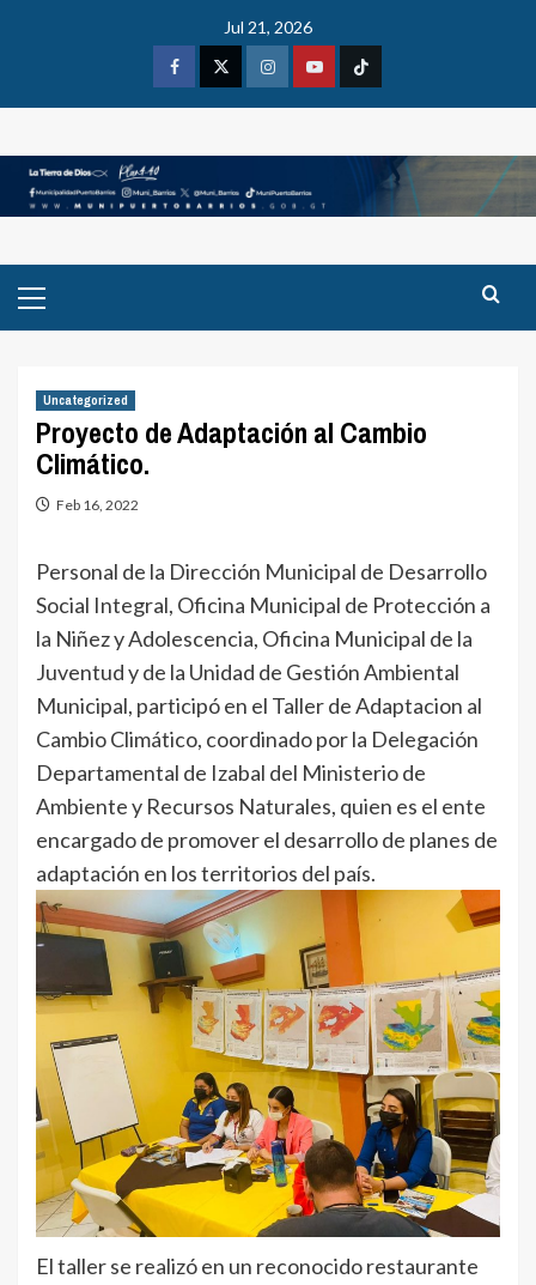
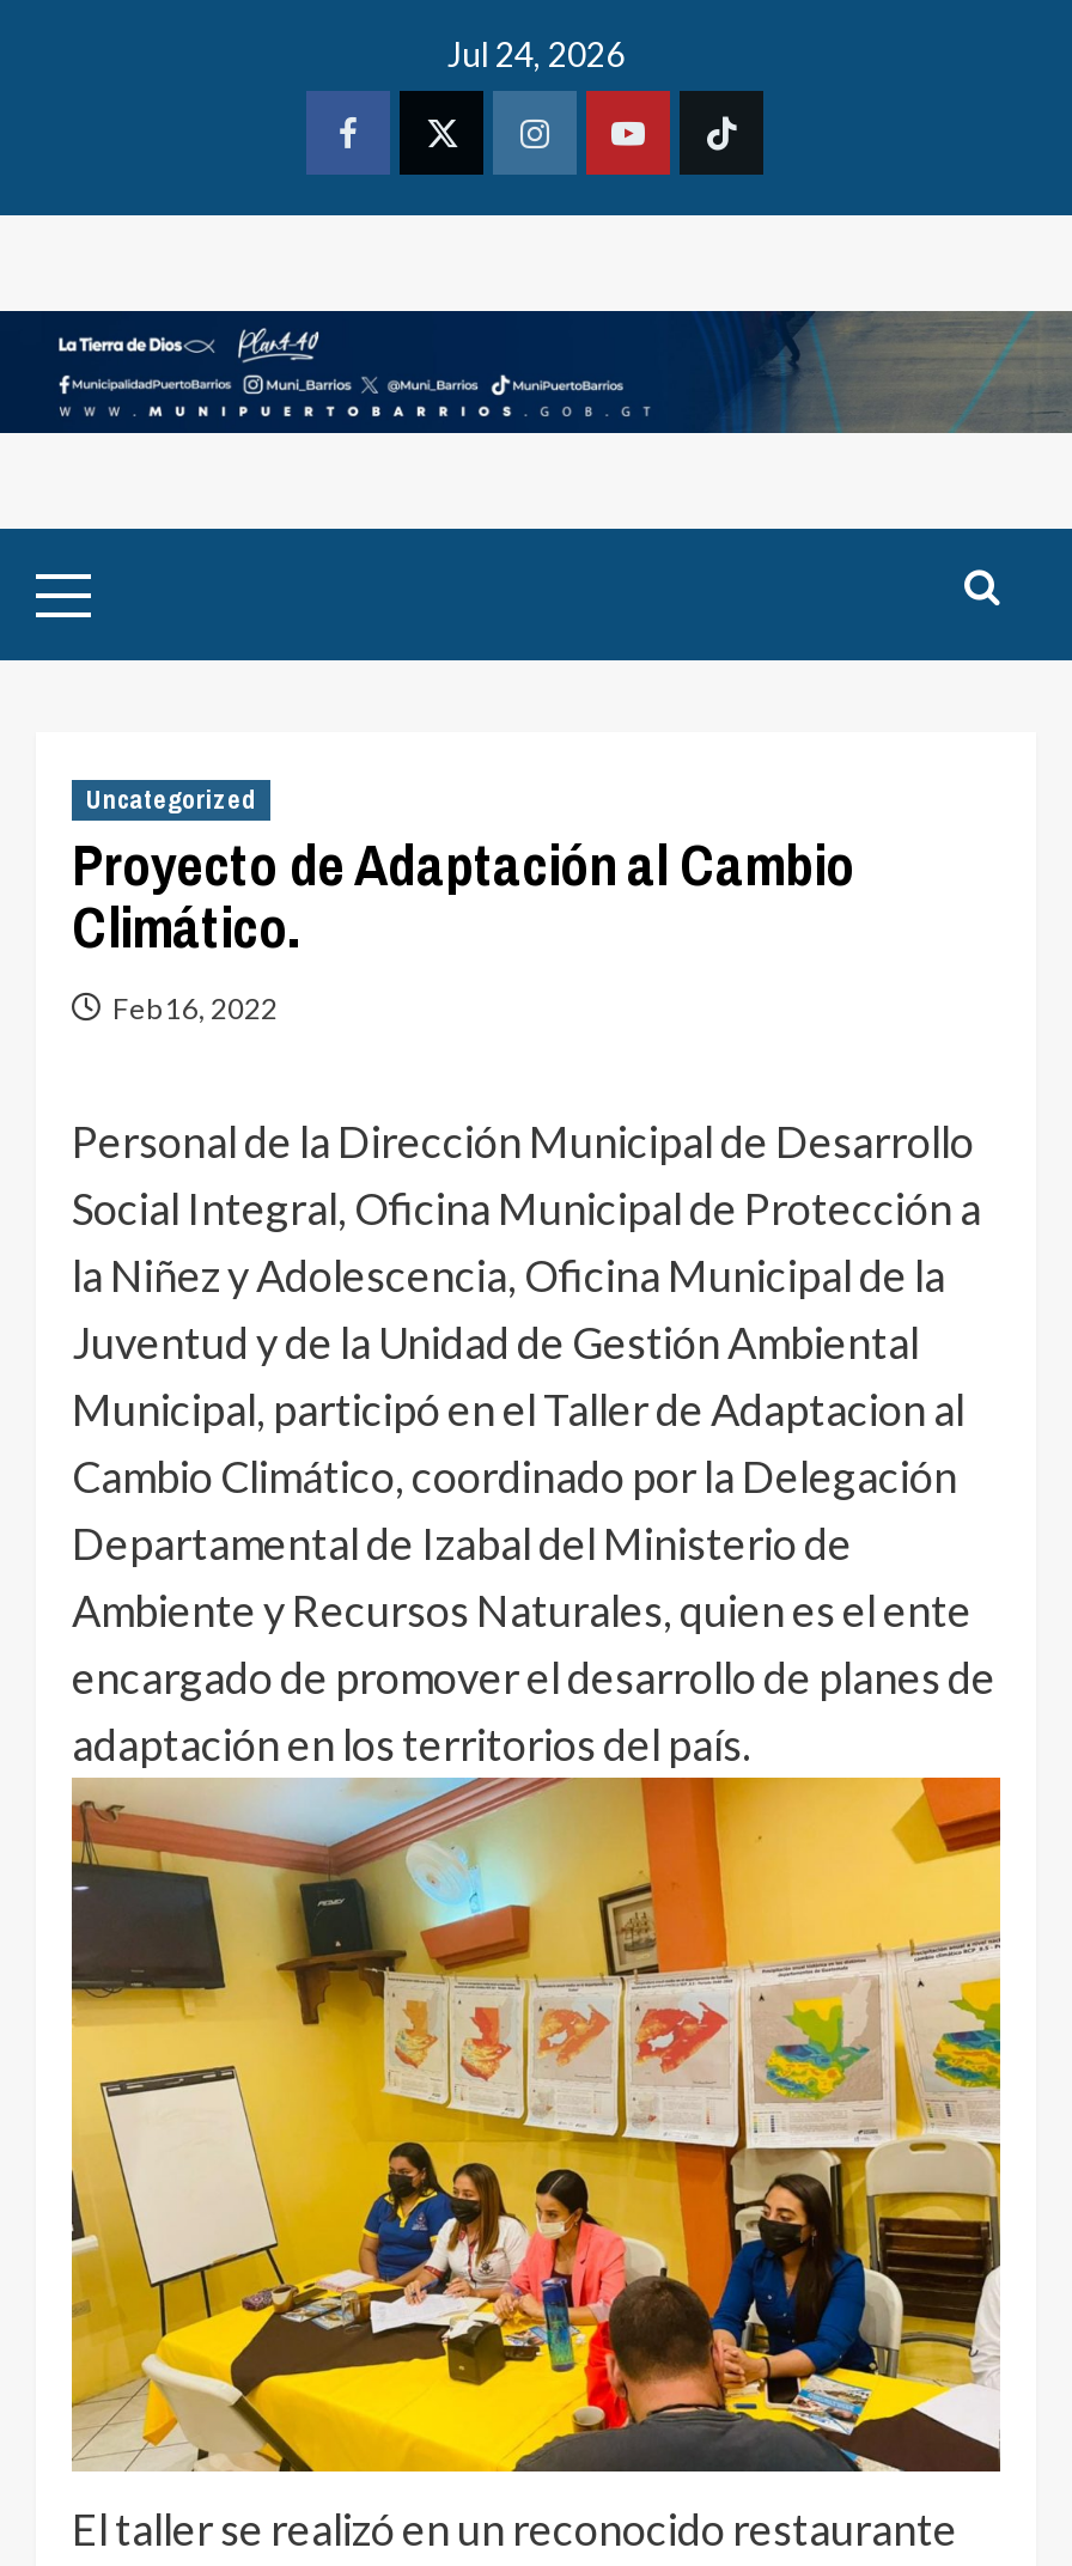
[224,17,312,37] Jul 21, 2026 -> [447,33,625,74] Jul 24, 2026

